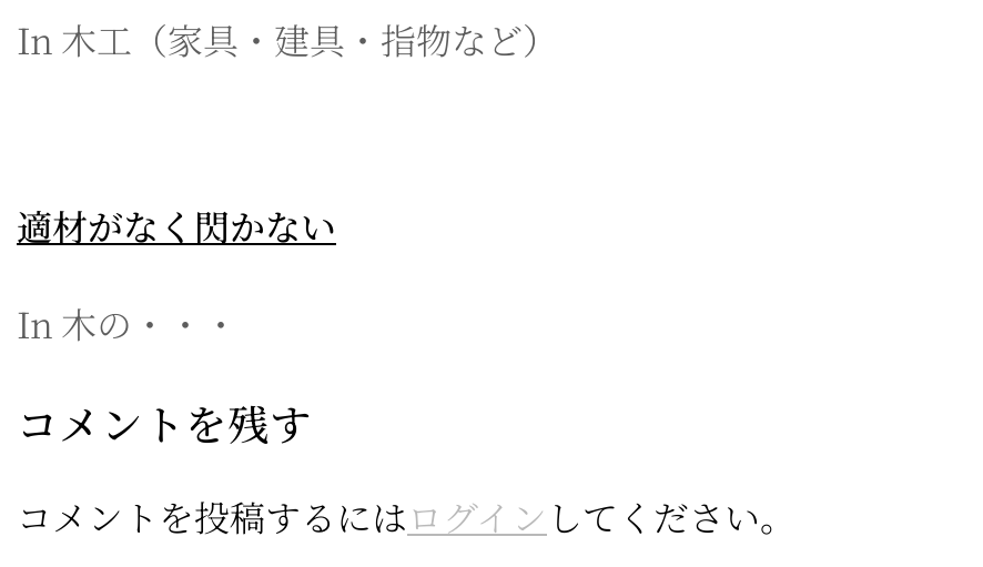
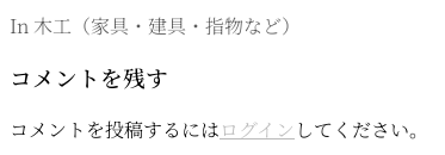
[17,200,336,349] 適材がなく閃かない | In 木の・・・ -> none

